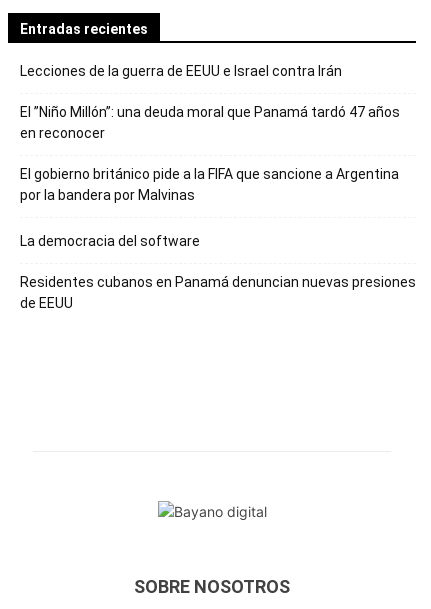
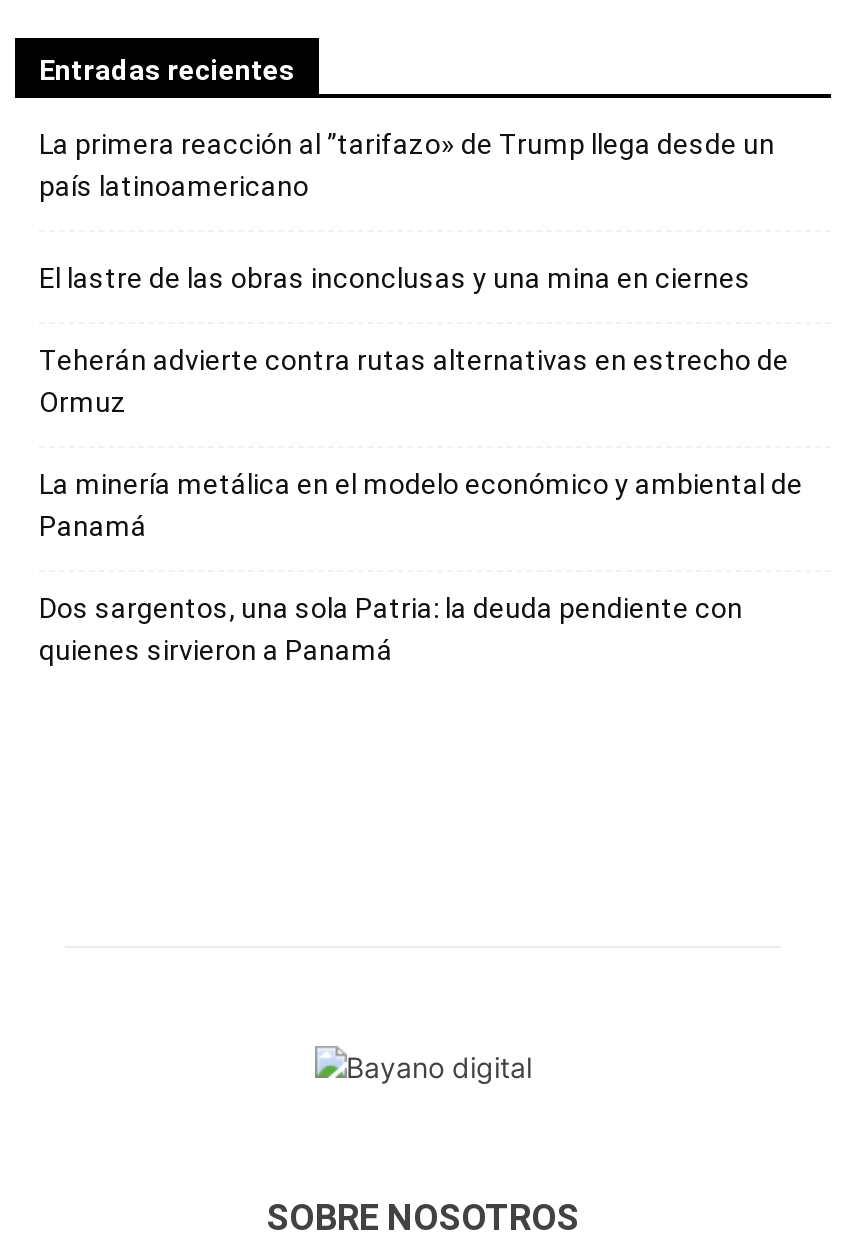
[20,63,342,79] Lecciones de la guerra de EEUU e Israel contra Irán -> [39,127,775,201] La primera reacción al ”tarifazo» de Trump llega desde un | país latinoamericano
[20,104,400,141] El ”Niño Millón”: una deuda moral que Panamá tardó 47 años | en reconocer -> [39,261,751,293] El lastre de las obras inconclusas y una mina en ciernes
[20,166,399,203] El gobierno británico pide a la FIFA que sancione a Argentina | por la bandera por Malvinas -> [39,343,789,417] Teherán advierte contra rutas alternativas en estrecho de | Ormuz
[20,233,200,249] La democracia del software -> [39,467,803,541] La minería metálica en el modelo económico y ambiental de | Panamá
[20,274,416,311] Residentes cubanos en Panamá denuncian nuevas presiones | de EEUU -> [39,591,743,665] Dos sargentos, una sola Patria: la deuda pendiente con | quienes sirvieron a Panamá

